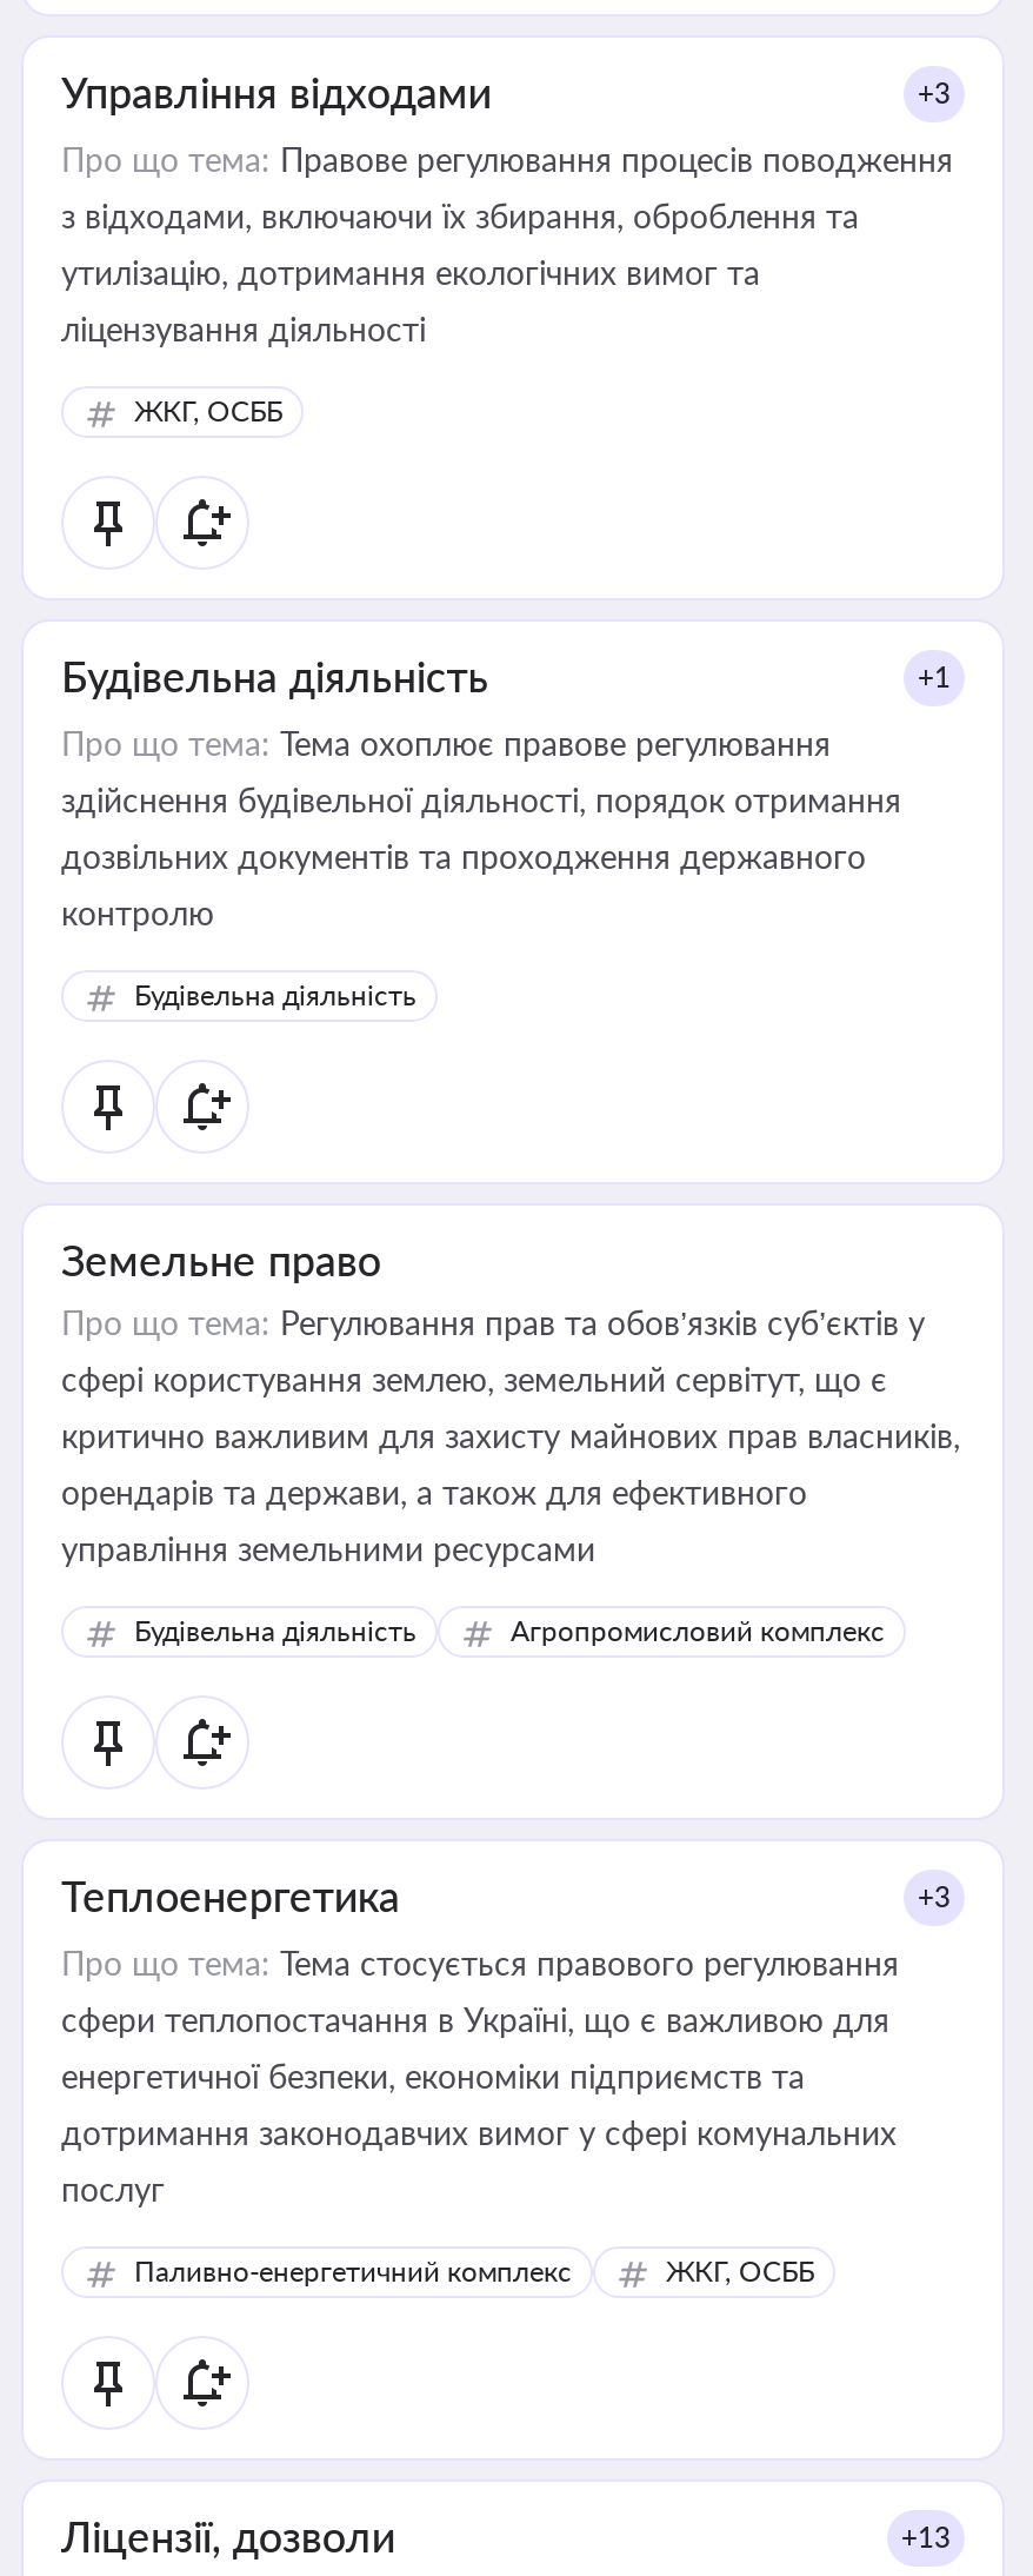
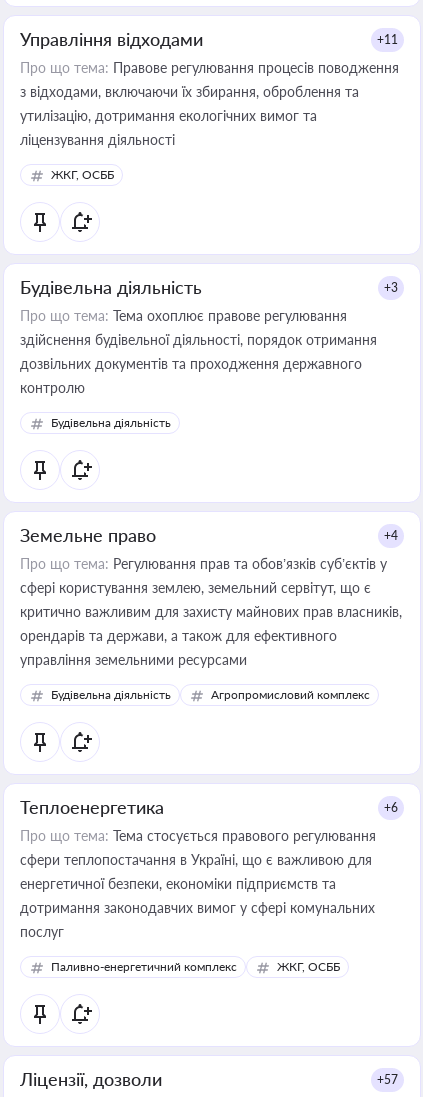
[918,75,951,111] +3 -> [377,32,398,47] +11
[918,659,951,695] +1 -> [384,280,398,295] +3
none -> [384,528,398,543] +4
[918,1879,951,1914] +3 -> [384,800,398,815] +6
[901,2519,951,2555] +13 -> [377,1072,398,1087] +57

